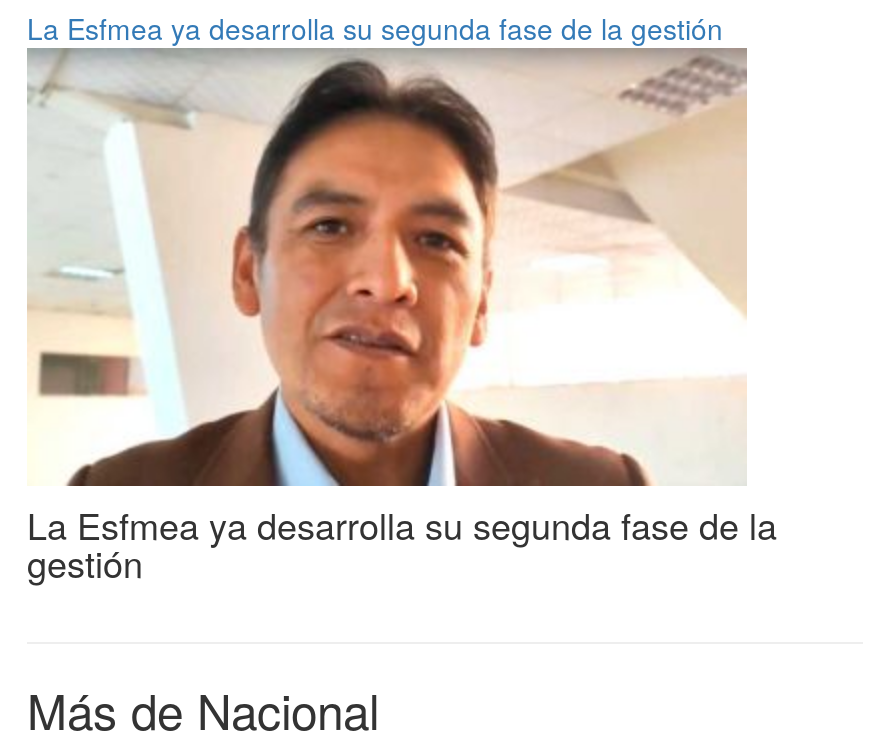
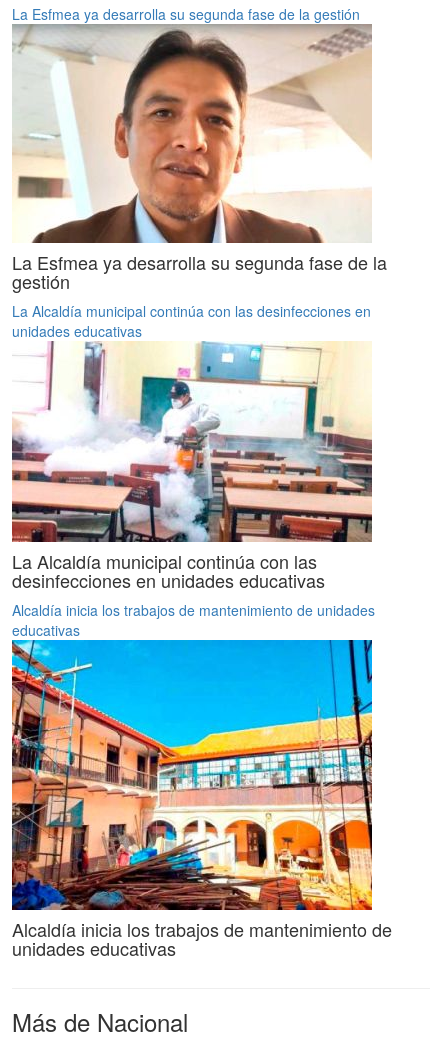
none -> [11,301,373,543] [image] | La Alcaldía municipal continúa con las desinfecciones en | unidades educativas
none -> [11,548,375,909] [image] | La Alcaldía municipal continúa con las | desinfecciones en unidades educativas | Alcaldía inicia los trabajos de mantenimiento de unidades | educativas
none -> [12,916,392,961] Alcaldía inicia los trabajos de mantenimiento de | unidades educativas

